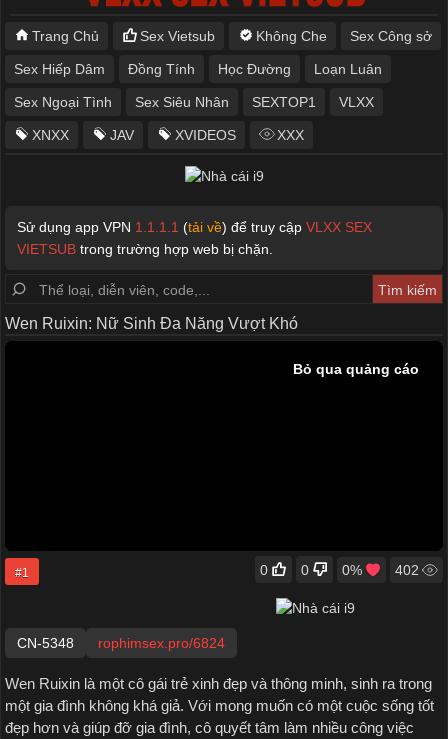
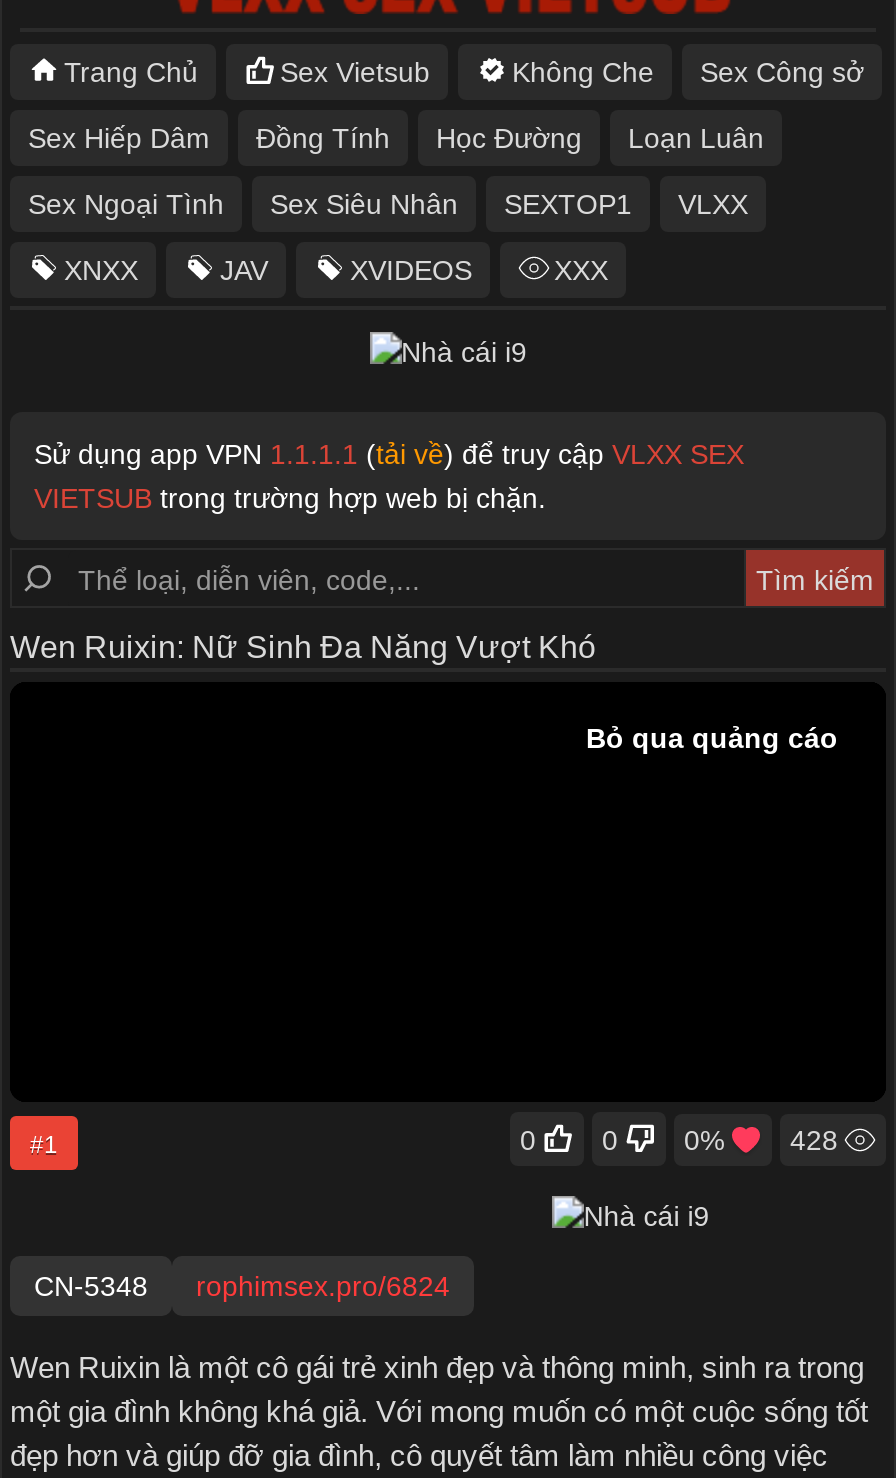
[395,562,419,578] 402 -> [790,1125,838,1157] 428

